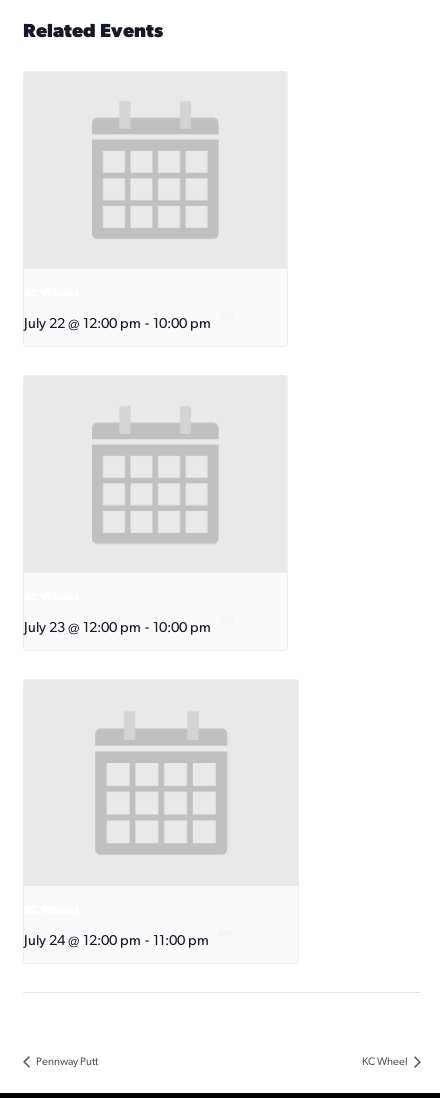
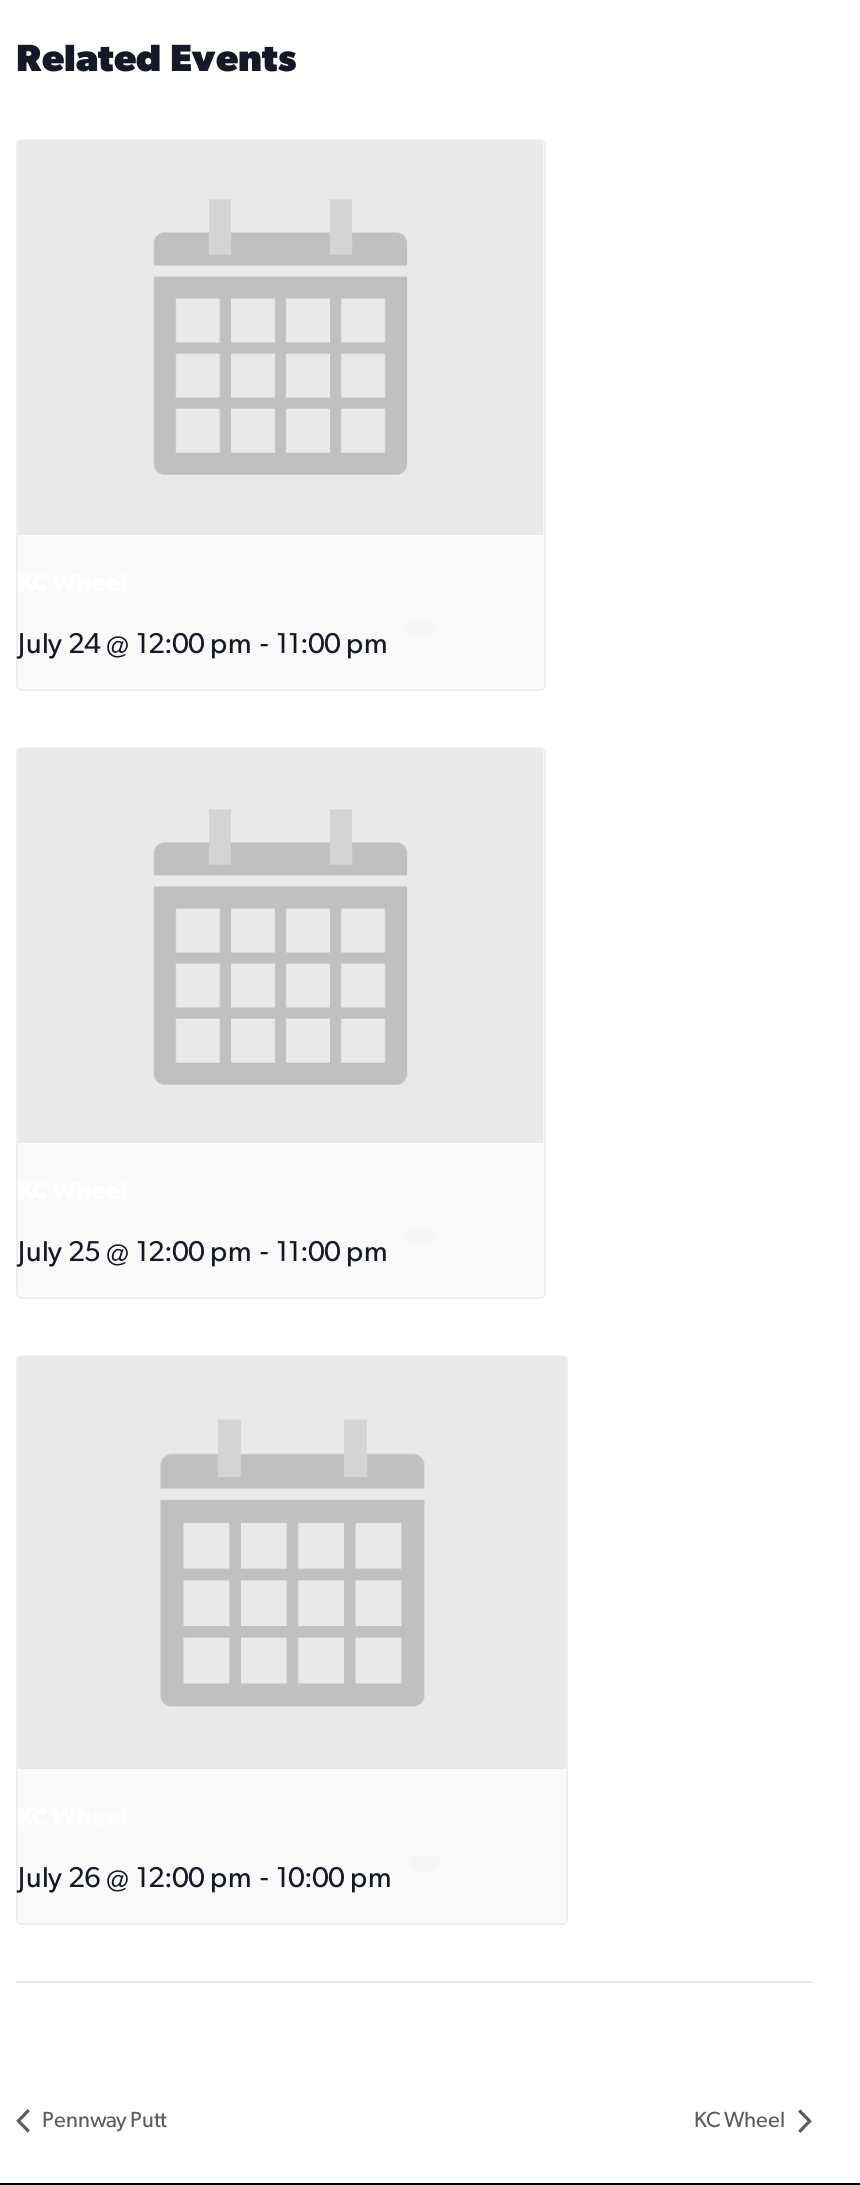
[24,317,211,332] July 22 @ 12:00 pm - 10:00 pm -> [18,631,388,661] July 24 @ 12:00 pm - 11:00 pm
[24,621,211,636] July 23 @ 12:00 pm - 10:00 pm -> [18,1239,388,1269] July 25 @ 12:00 pm - 11:00 pm
[24,934,209,949] July 24 @ 12:00 pm - 11:00 pm -> [18,1865,392,1895] July 26 @ 12:00 pm - 10:00 pm

